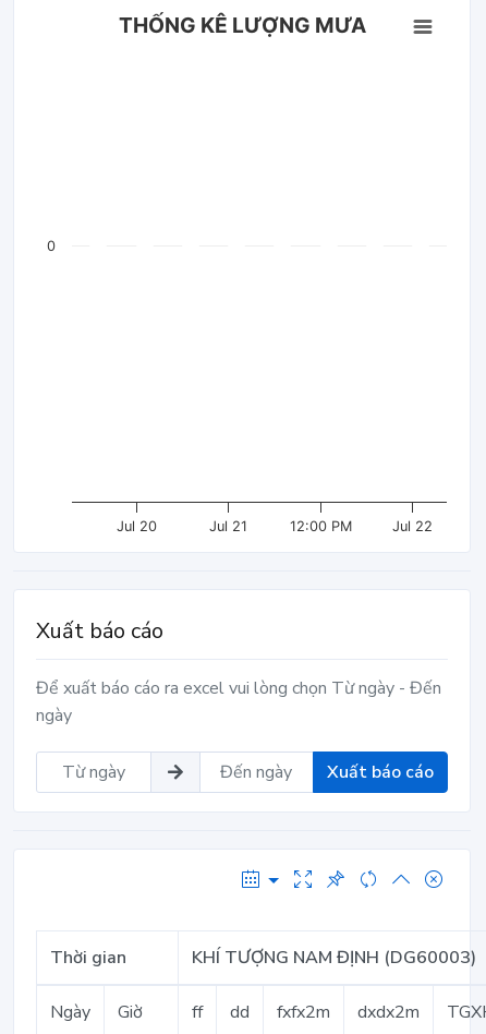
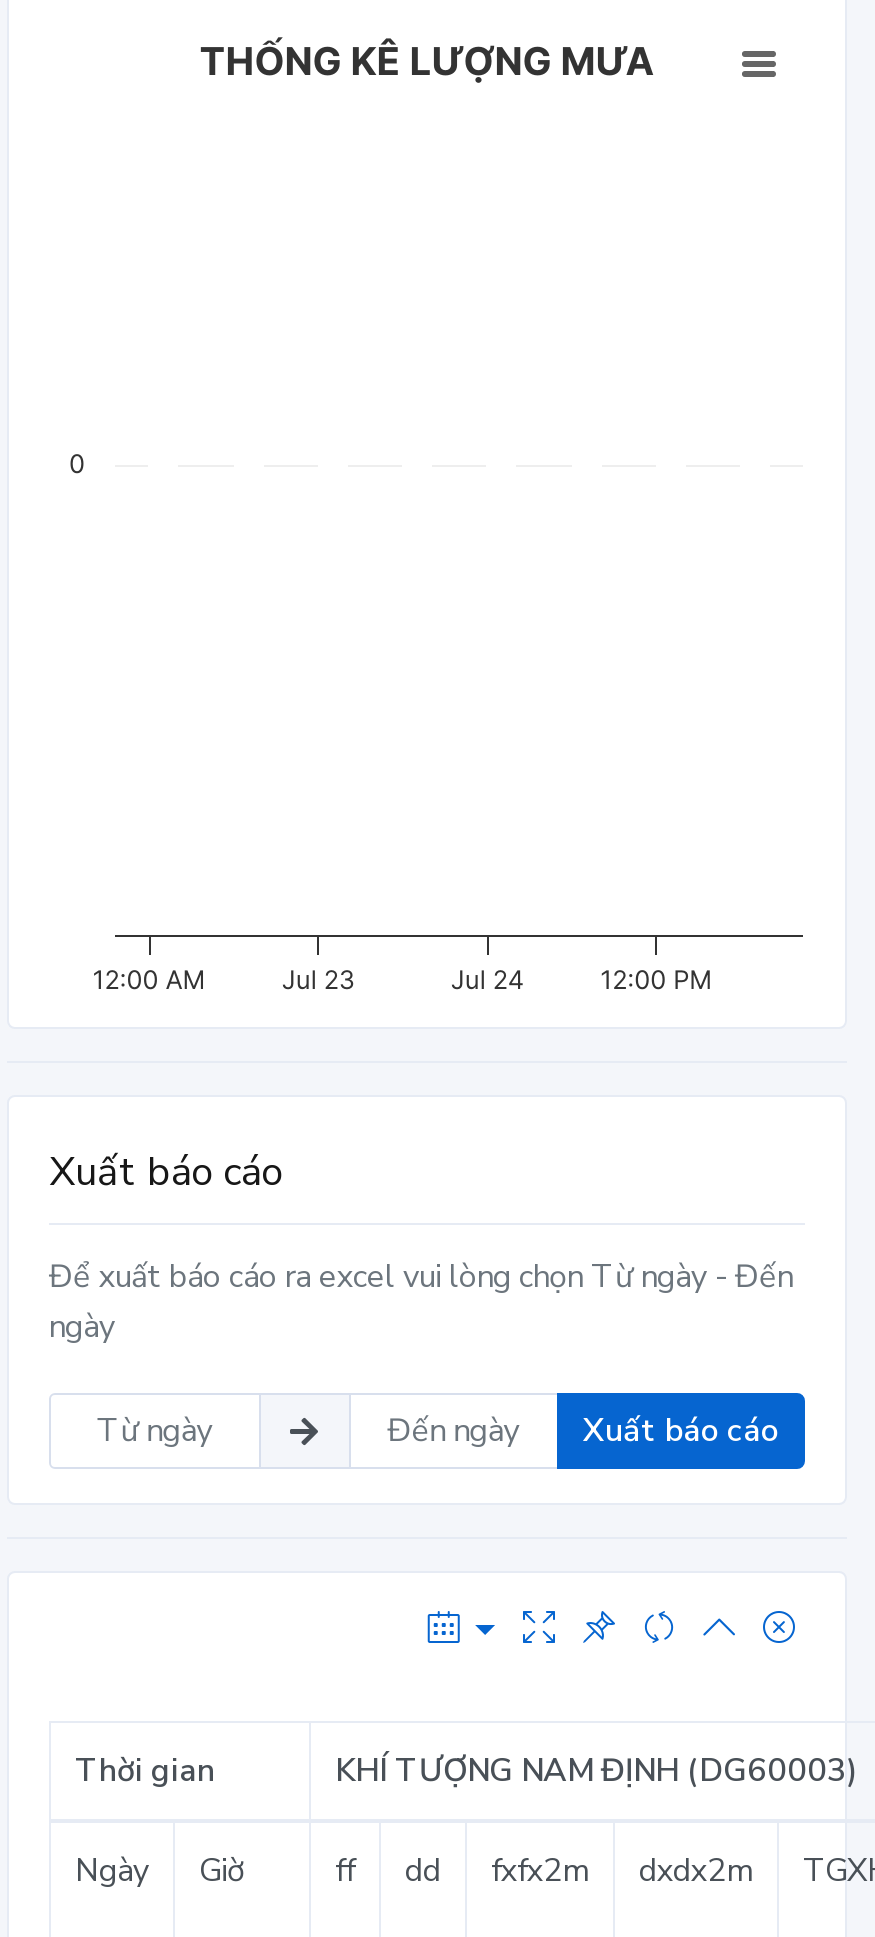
[116,518,248,534] Jul 20 | Jul 21 -> [93,964,524,995] 12:00 AM | Jul 23 | Jul 24
[393,518,433,534] Jul 22 -> none

